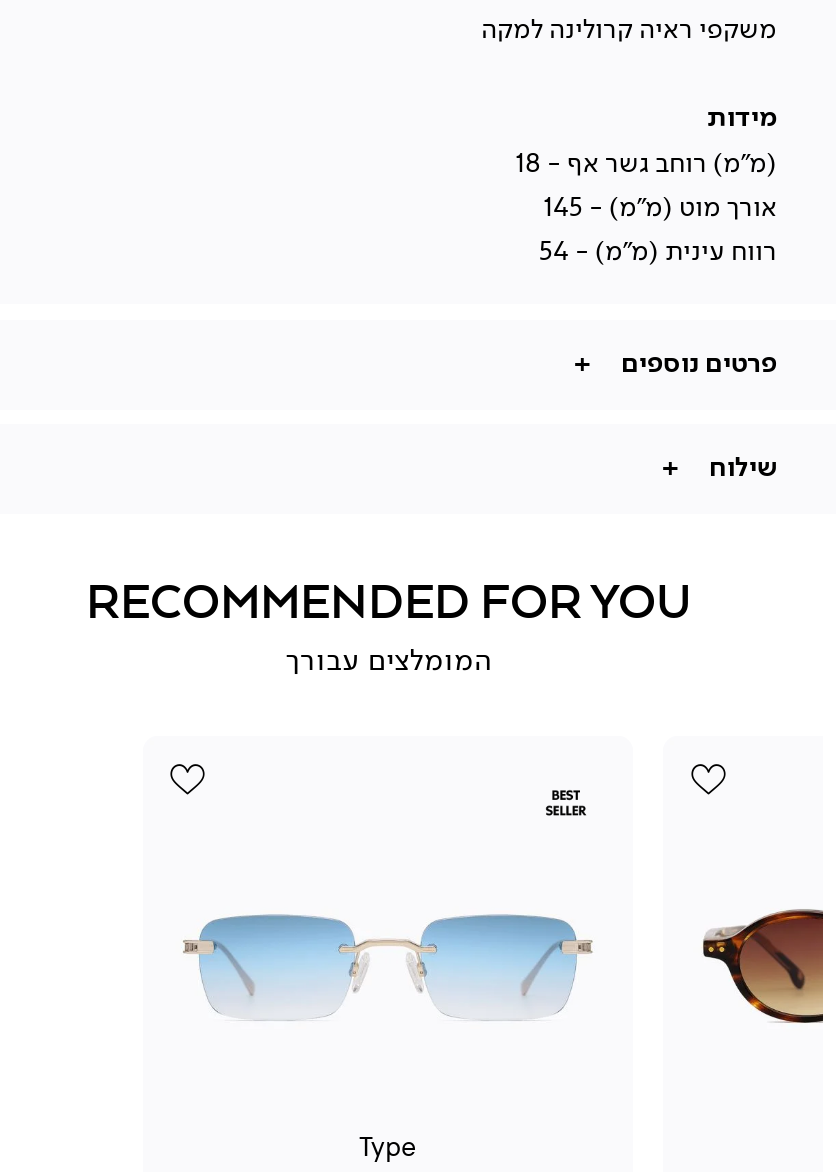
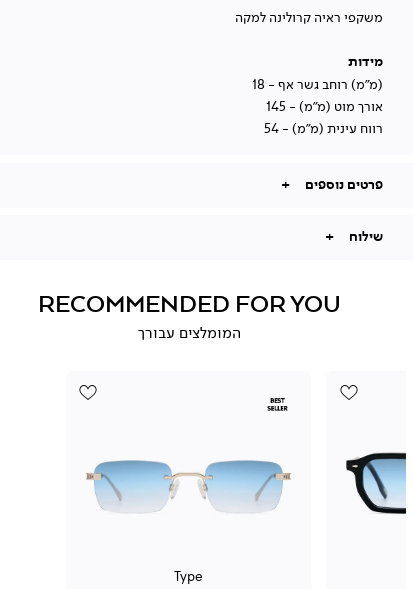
[701,900,825,1024] [image] -> [345,451,407,515] [image]

